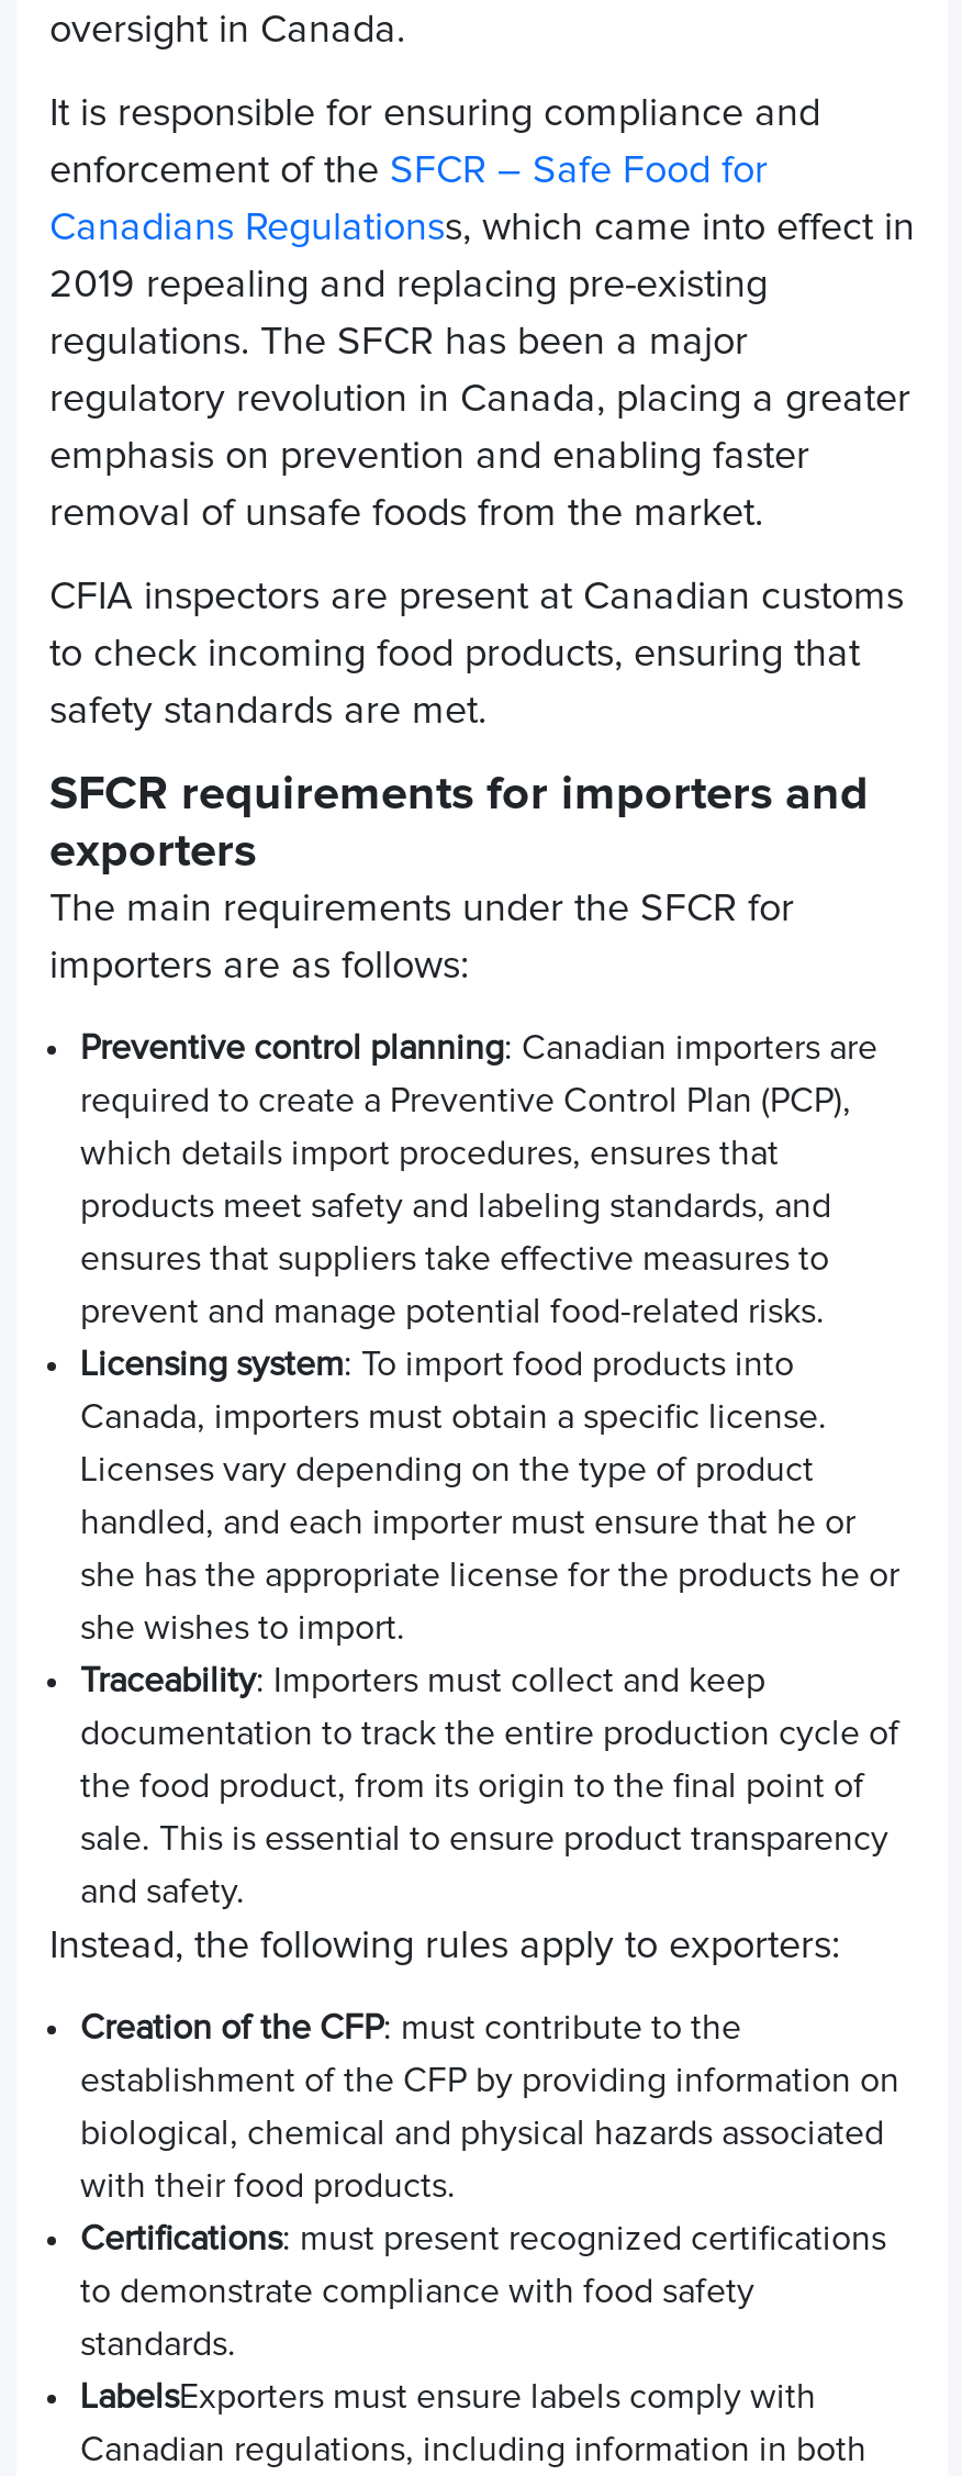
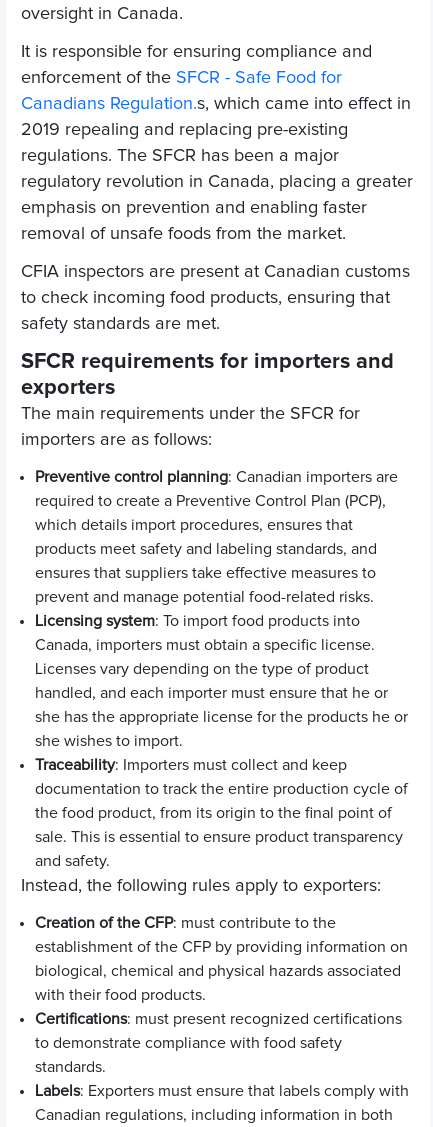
[49,152,768,191] enforcement of the SFCR – Safe Food for -> [21,69,342,87] enforcement of the SFCR - Safe Food for
[49,209,915,248] Canadians Regulationss, which came into effect in -> [21,95,411,113] Canadians Regulation.s, which came into effect in
[80,2380,816,2415] LabelsExporters must ensure labels comply with -> [35,1083,409,1099] Labels: Exporters must ensure that labels comply with

